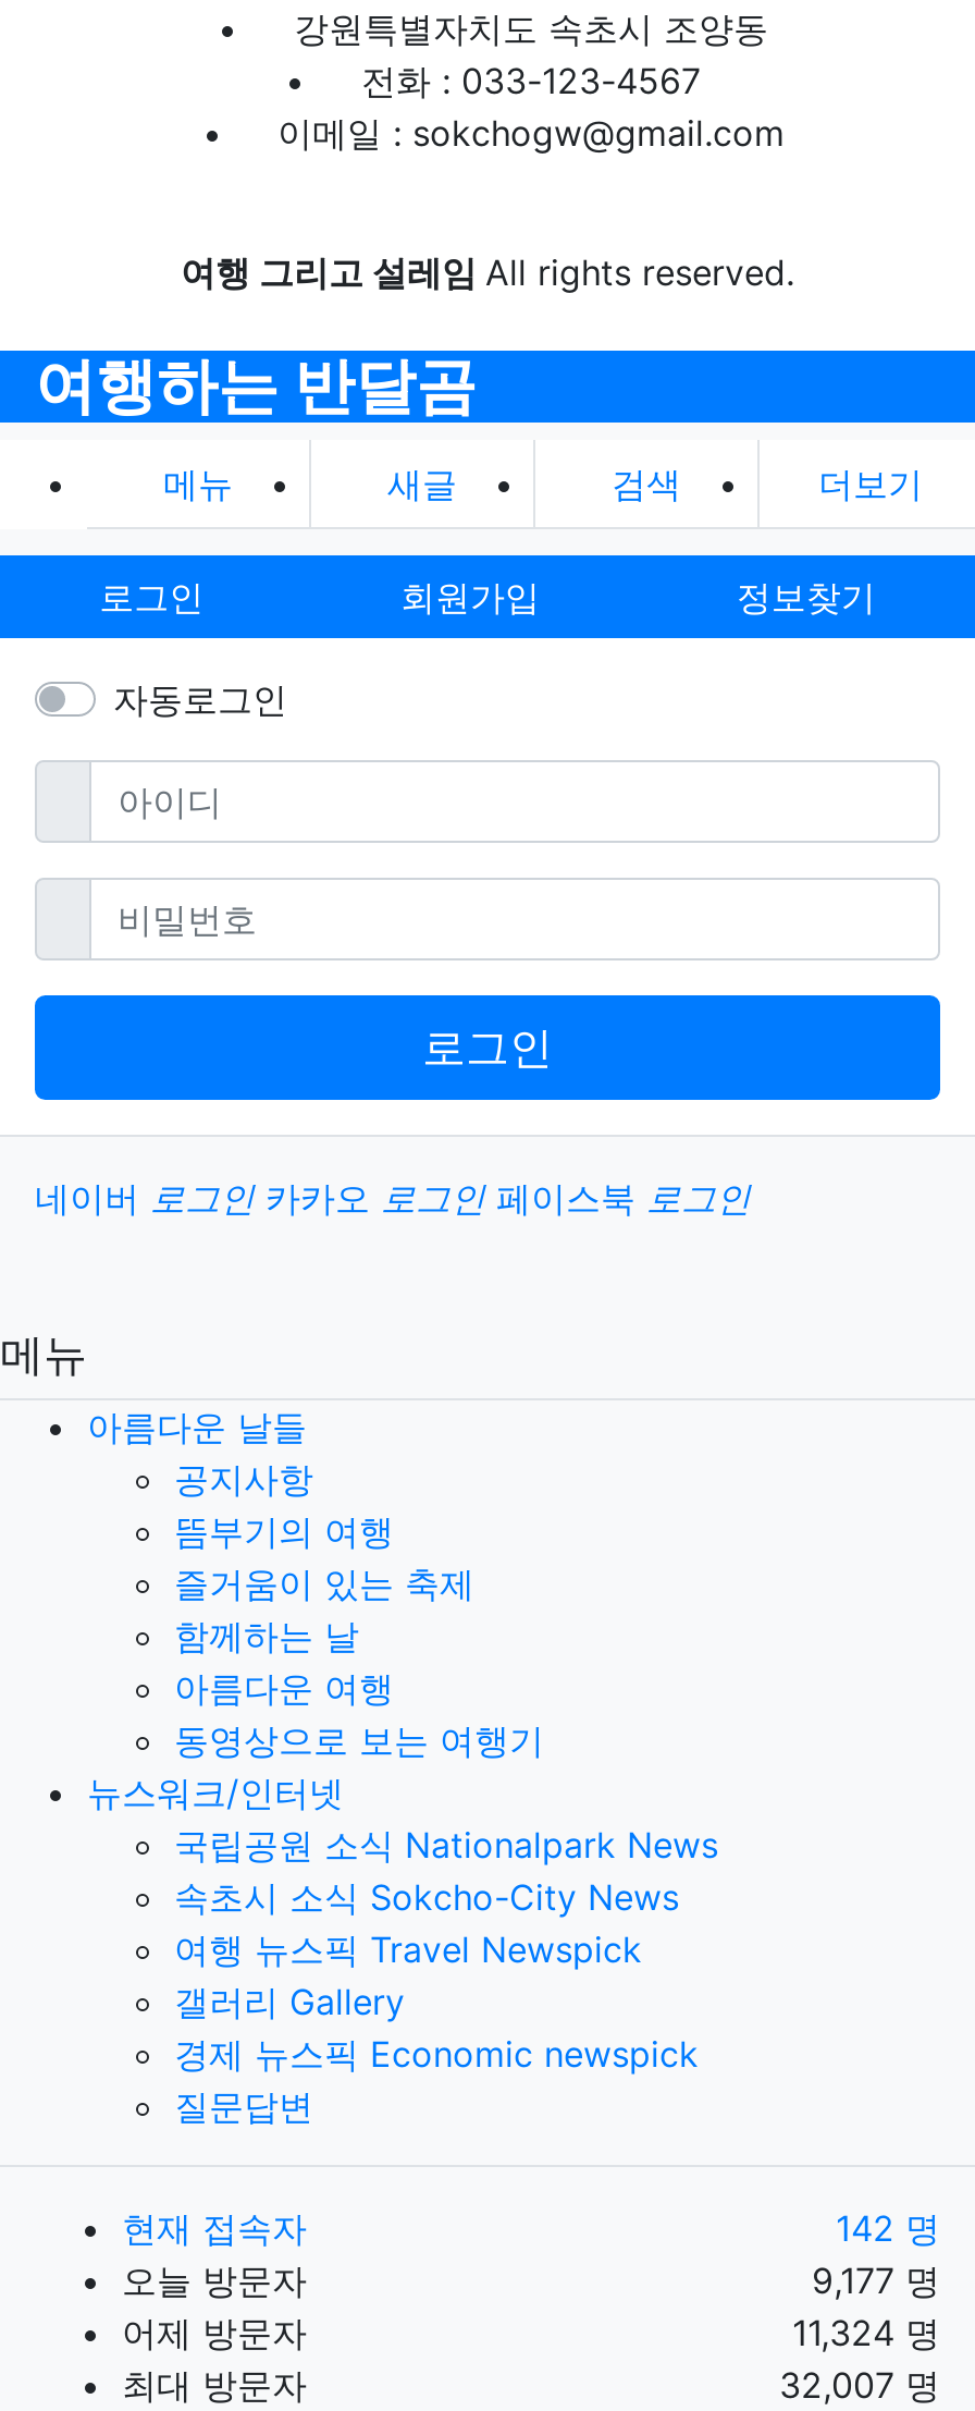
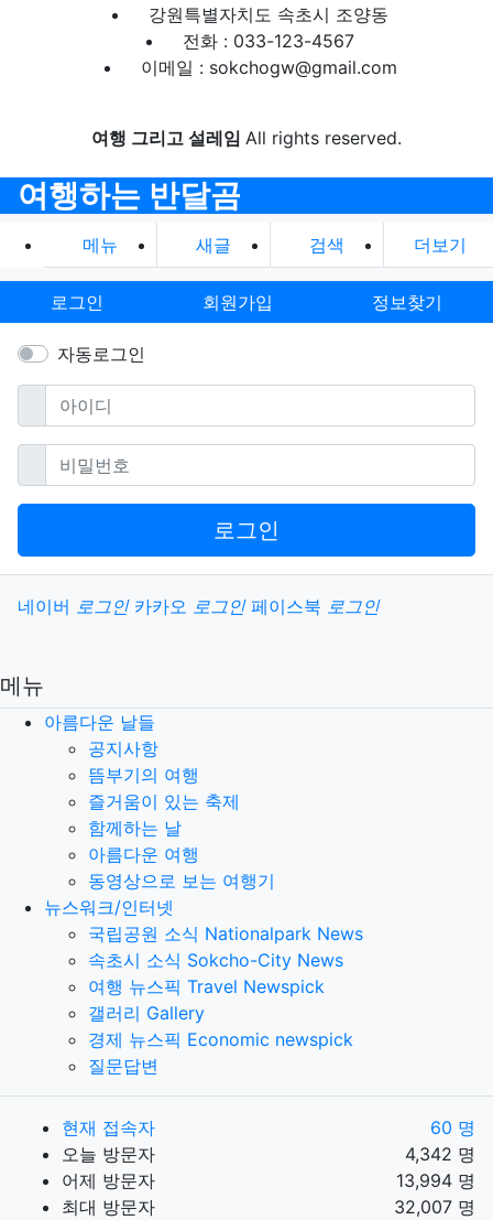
[836,2206,940,2249] 142 명 -> [430,1116,475,1138] 60 명
[812,2258,940,2302] 9,177 명 -> [405,1143,475,1165] 4,342 명
[792,2310,940,2354] 11,324 명 -> [396,1169,475,1191] 13,994 명

